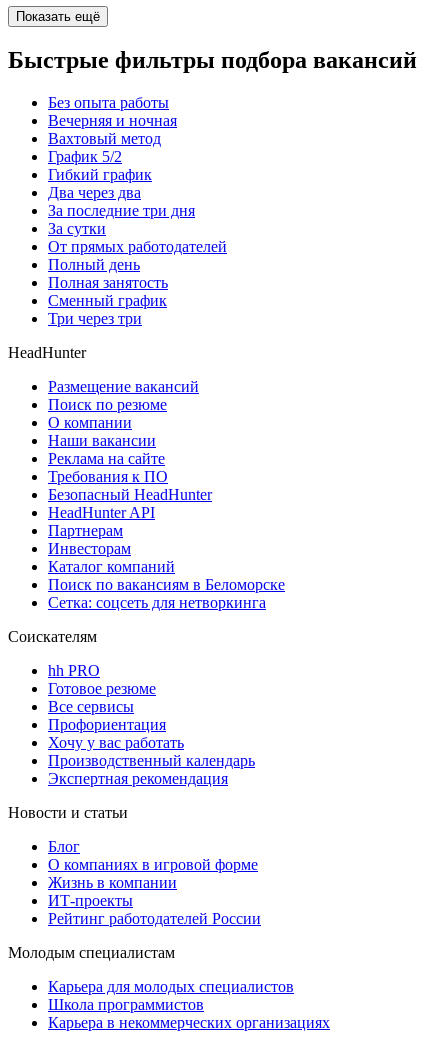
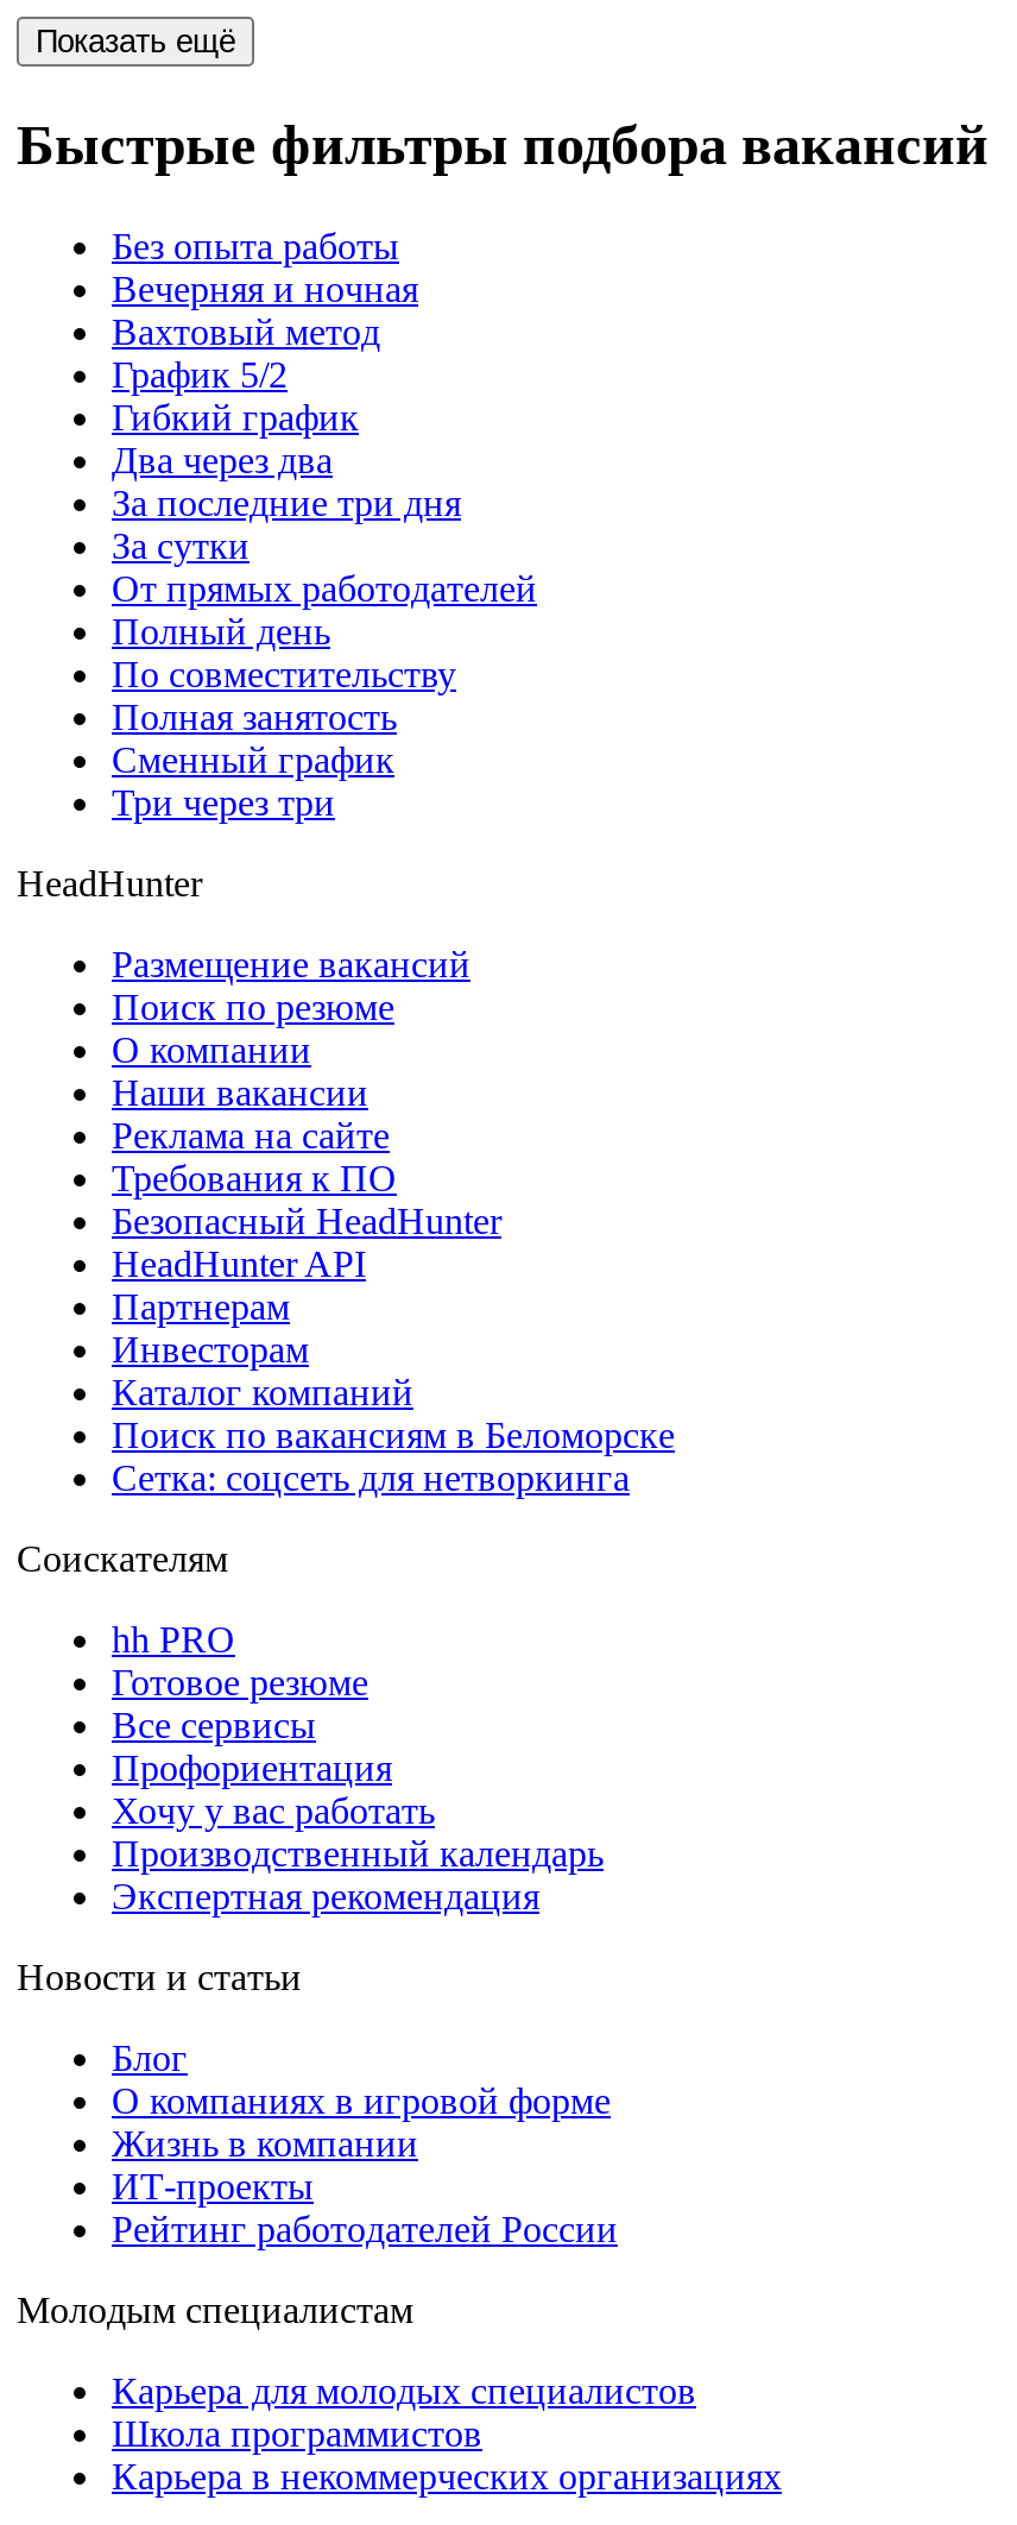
none -> [112,654,456,694] По совместительству

